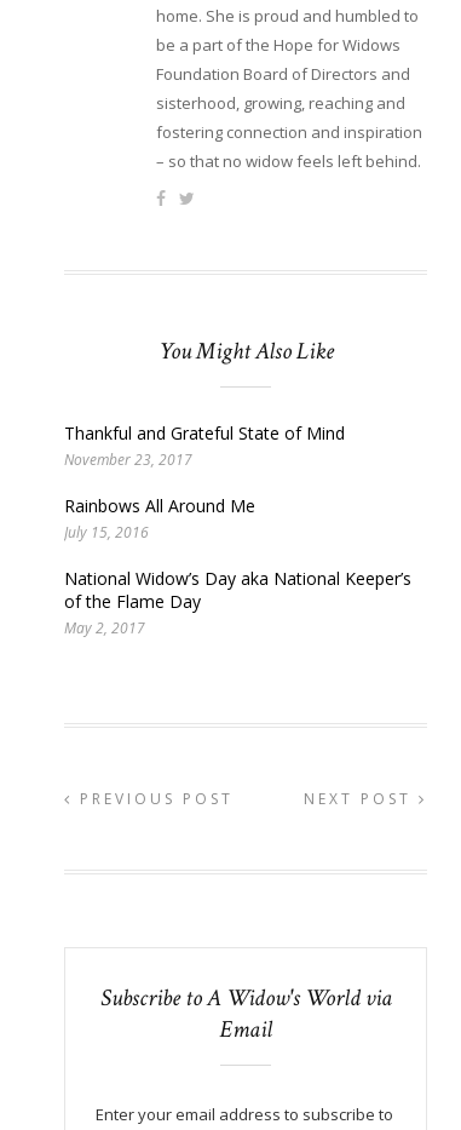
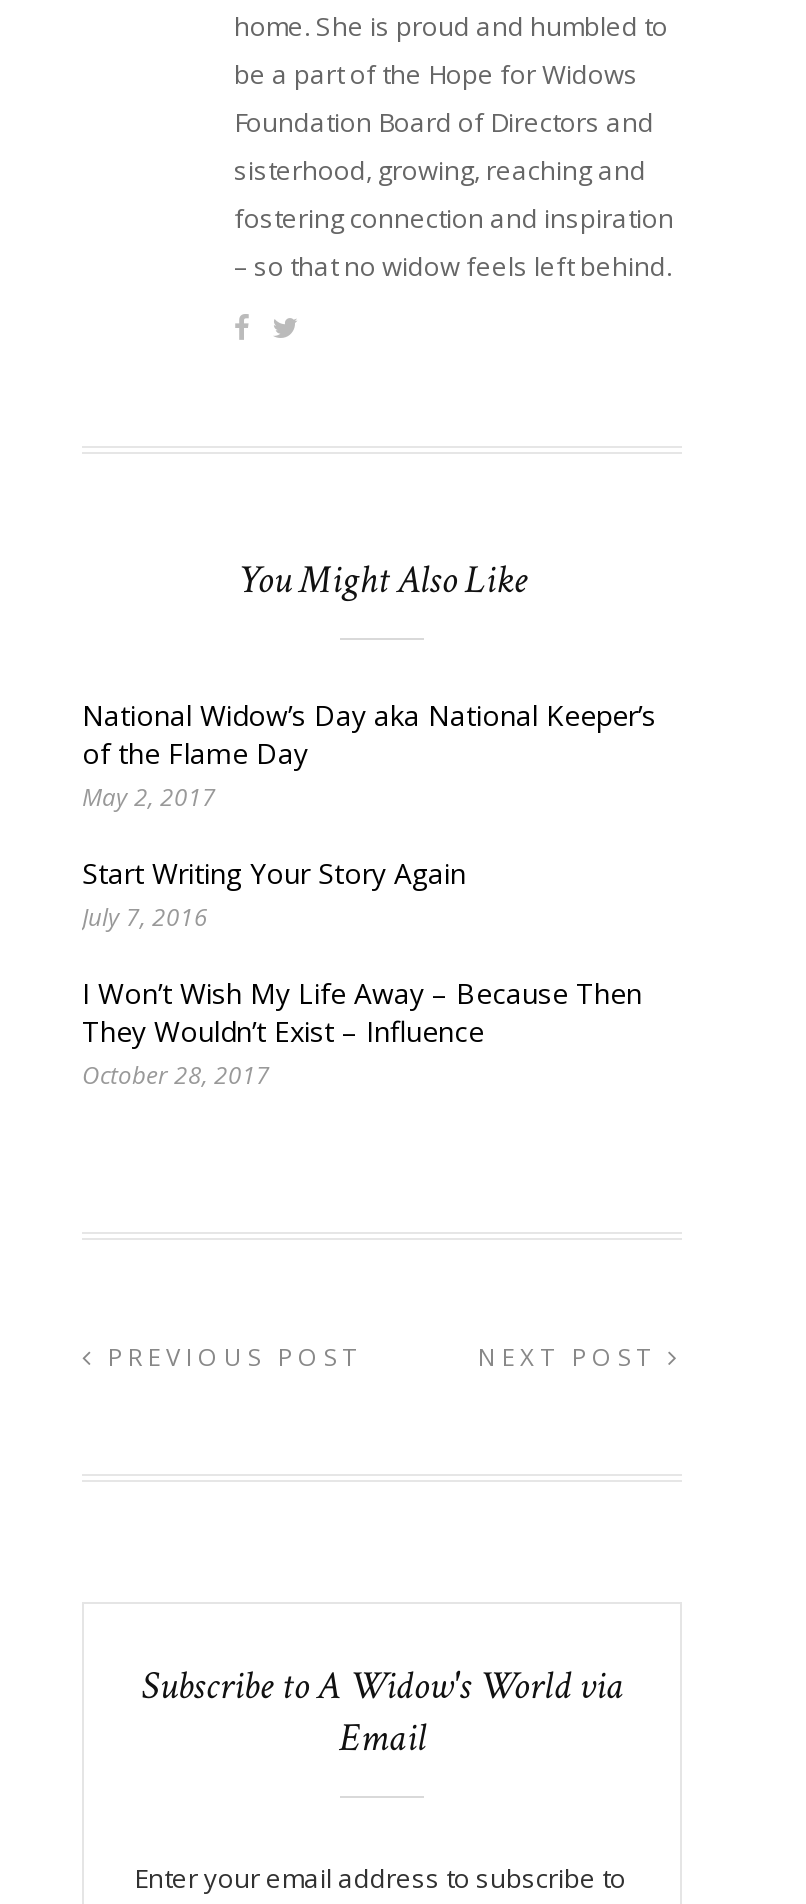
[64,421,345,542] Thankful and Grateful State of Mind | November 23, 2017 | Rainbows All Around Me | July 15, 2016 -> none
moved [64,566,411,638] -> [82,695,656,813]: National Widow’s Day aka National Keeper’s | of the Flame Day | May 2, 2017
none -> [82,853,642,1091] Start Writing Your Story Again | July 7, 2016 | I Won’t Wish My Life Away – Because Then | They Wouldn’t Exist – Influence | October 28, 2017

